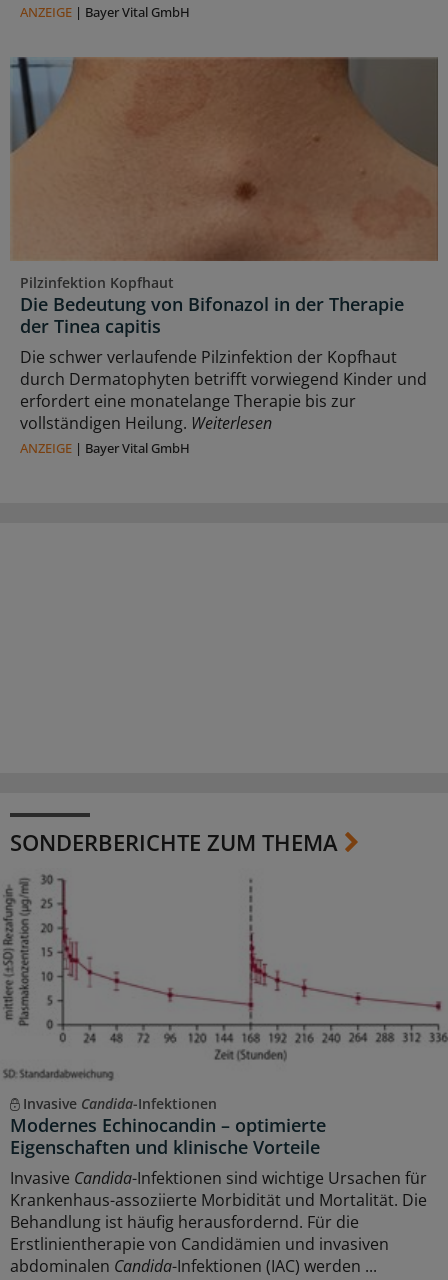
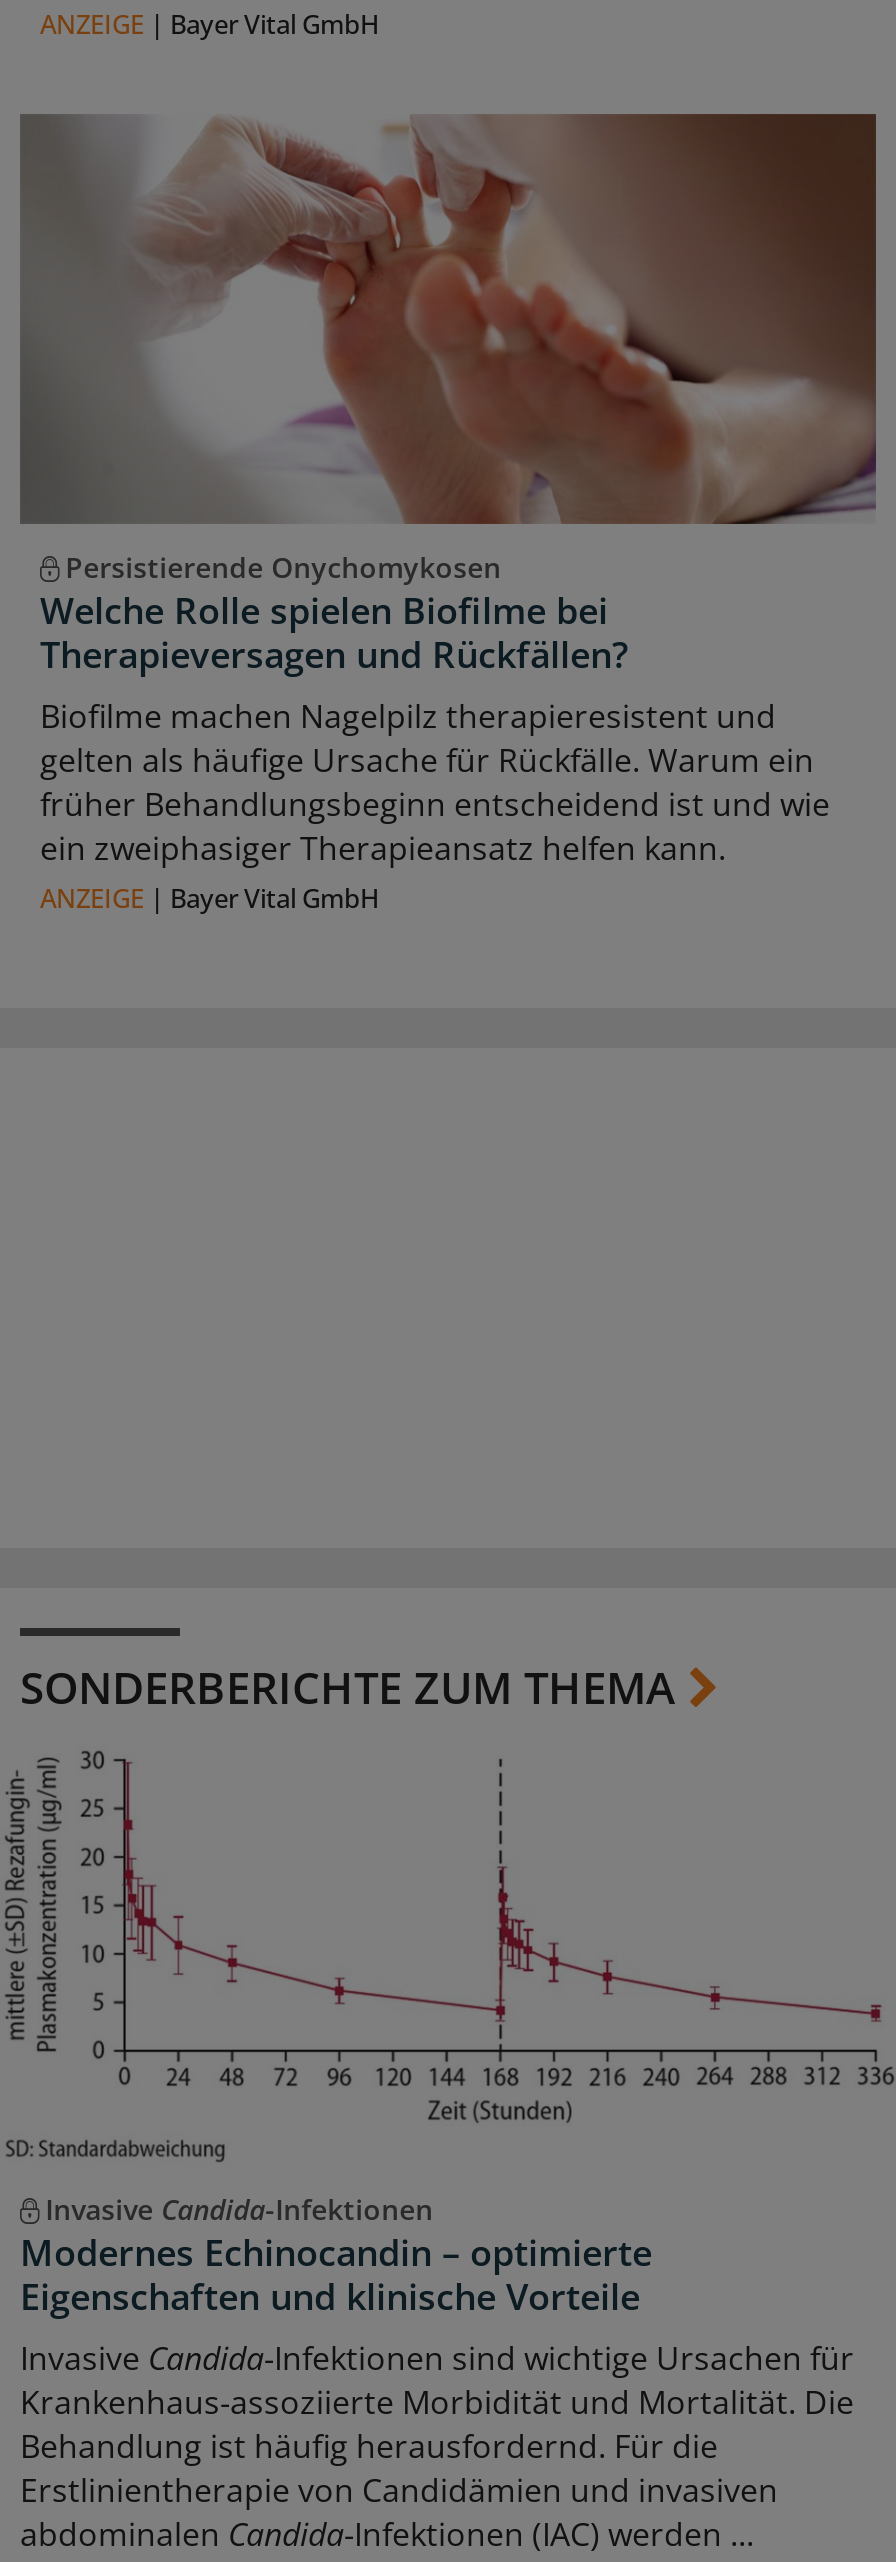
[10,56,439,434] [image] | Pilzinfektion Kopfhaut | Die Bedeutung von Bifonazol in der Therapie | der Tinea capitis | Die schwer verlaufende Pilzinfektion der Kopfhaut | durch Dermatophyten betrifft vorwiegend Kinder und | erfordert eine monatelange Therapie bis zur | vollständigen Heilung. Weiterlesen -> [18,112,878,869] [image] | Persistierende Onychomykosen | Welche Rolle spielen Biofilme bei | Therapieversagen und Rückfällen? | Biofilme machen Nagelpilz therapieresistent und | gelten als häufige Ursache für Rückfälle. Warum ein | früher Behandlungsbeginn entscheidend ist und wie | ein zweiphasiger Therapieansatz helfen kann.

